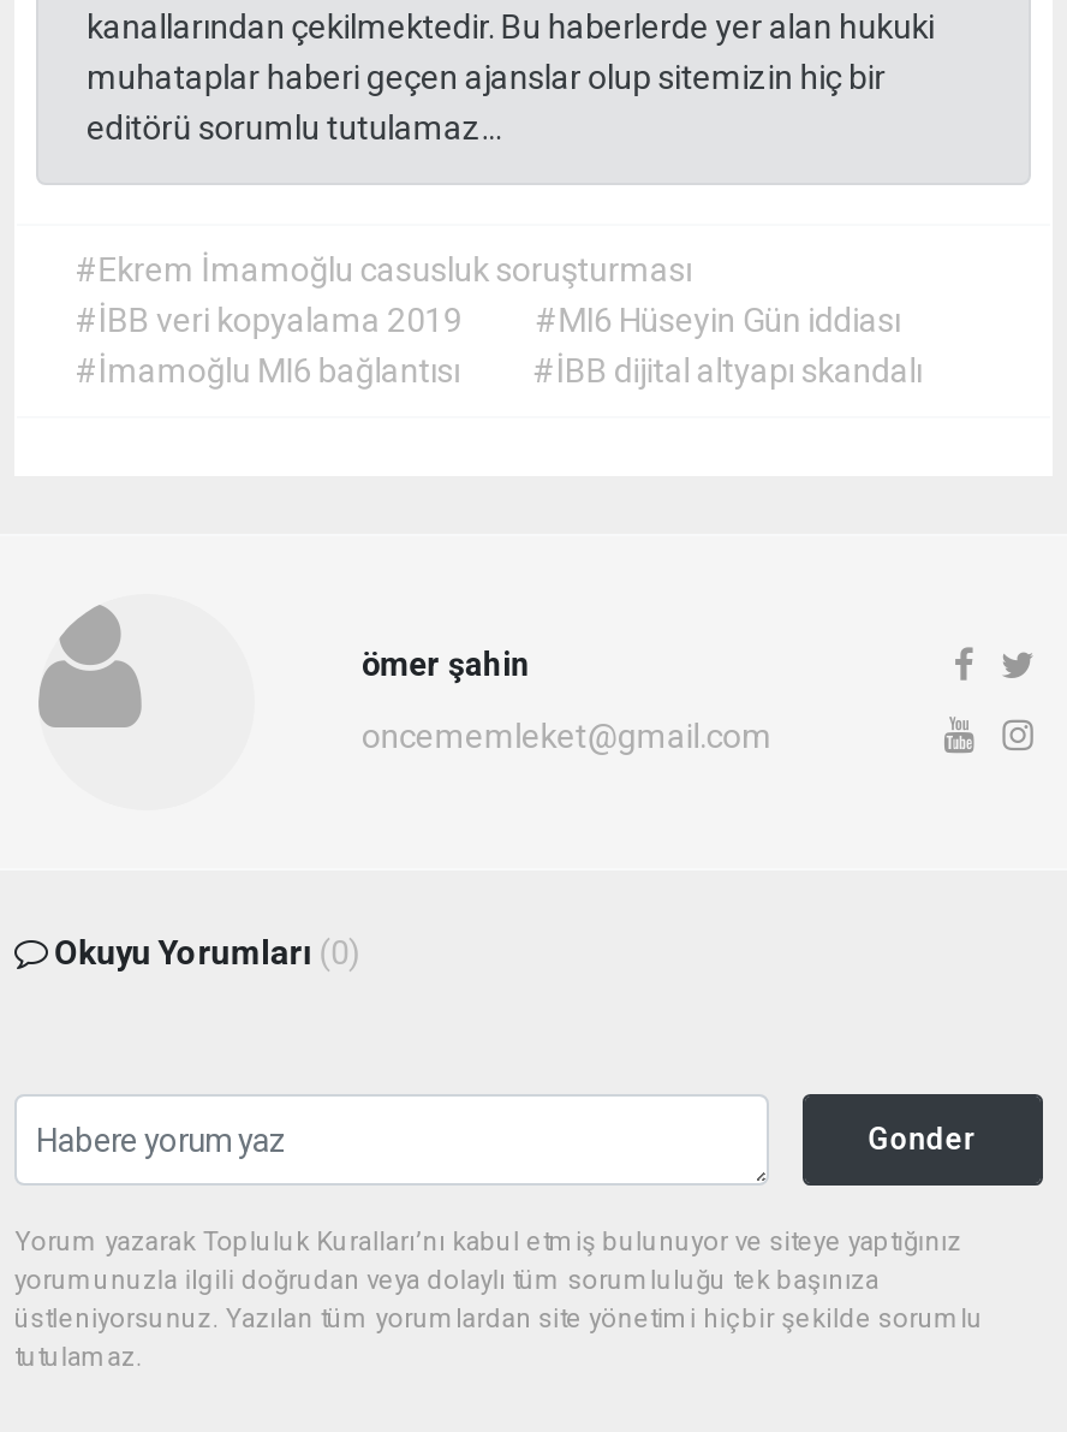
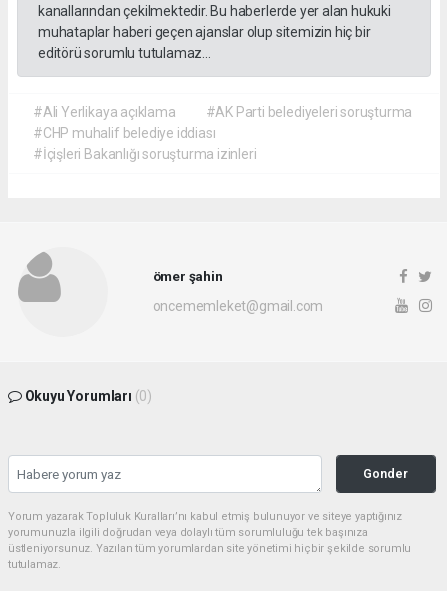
[74,249,922,389] #Ekrem İmamoğlu casusluk soruşturması | #İBB veri kopyalama 2019 | #MI6 Hüseyin Gün iddiası | #İmamoğlu MI6 bağlantısı | #İBB dijital altyapı skandalı -> [33,104,412,162] #Ali Yerlikaya açıklama | #AK Parti belediyeleri soruşturma | #CHP muhalif belediye iddiası | #İçişleri Bakanlığı soruşturma izinleri

